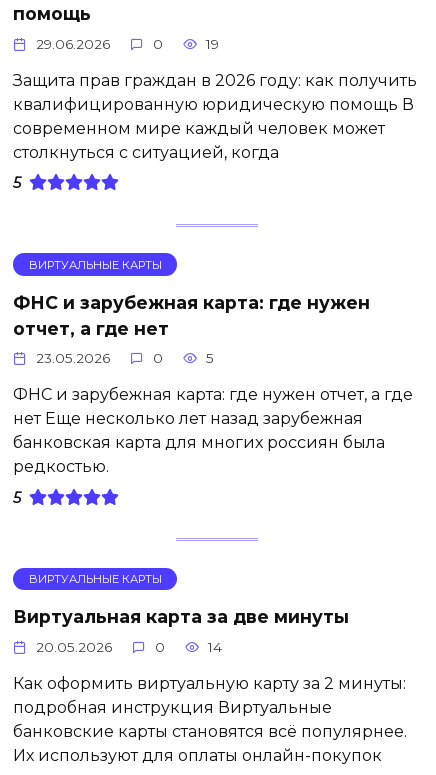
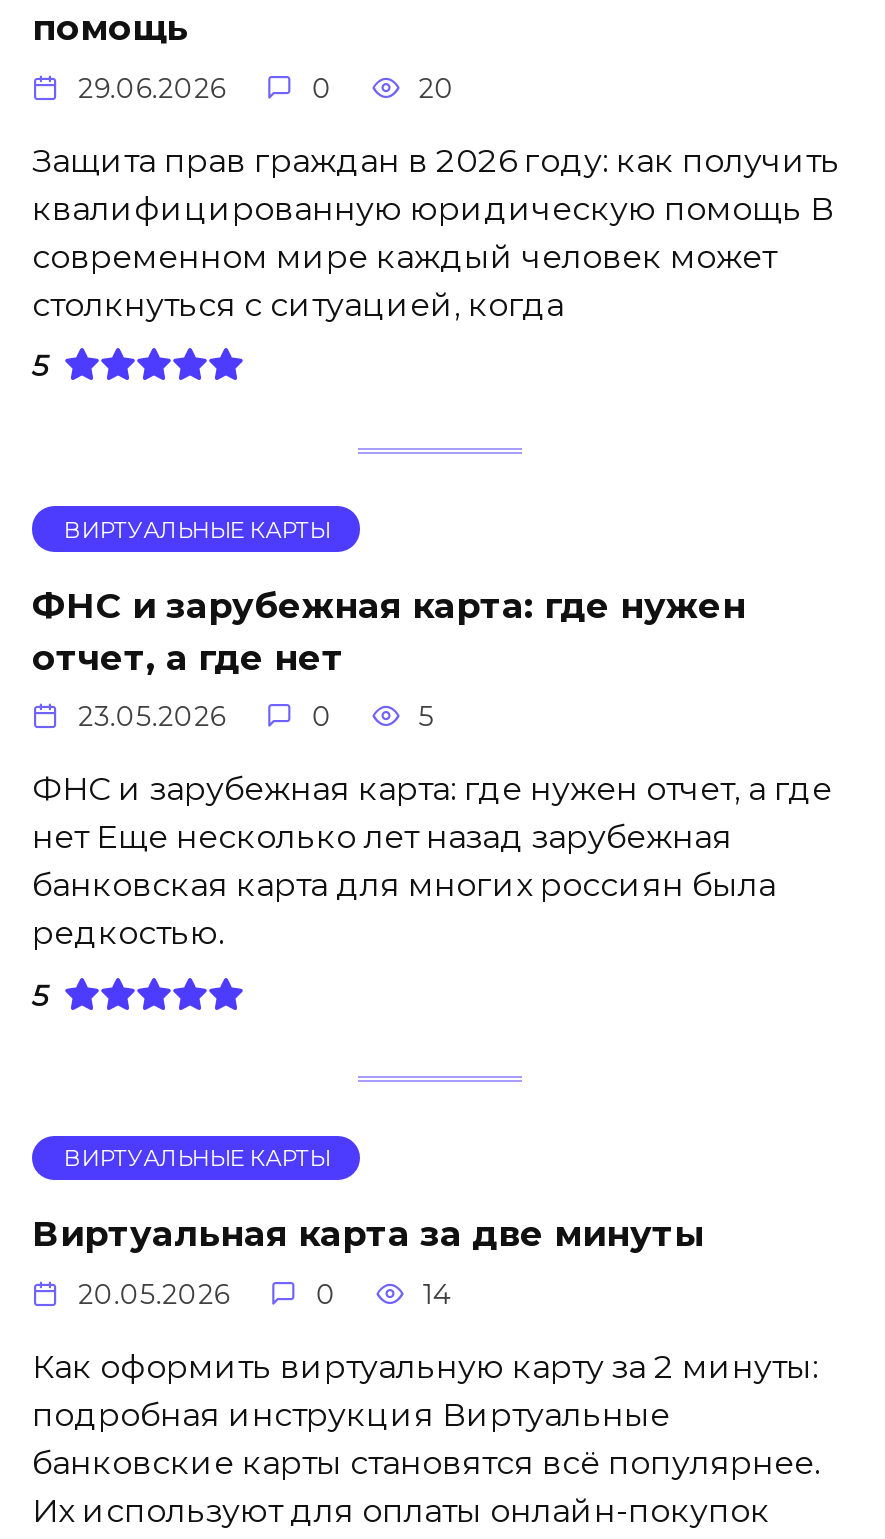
[206,36,219,52] 19 -> [419,72,455,104] 20

